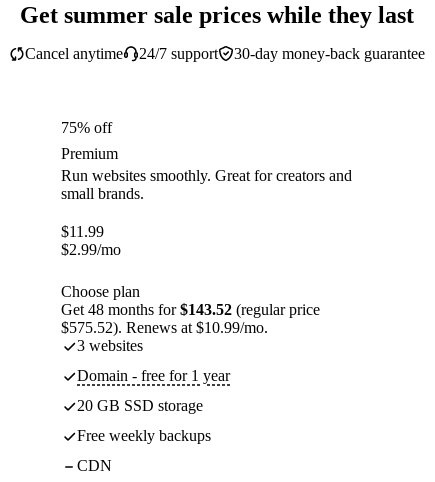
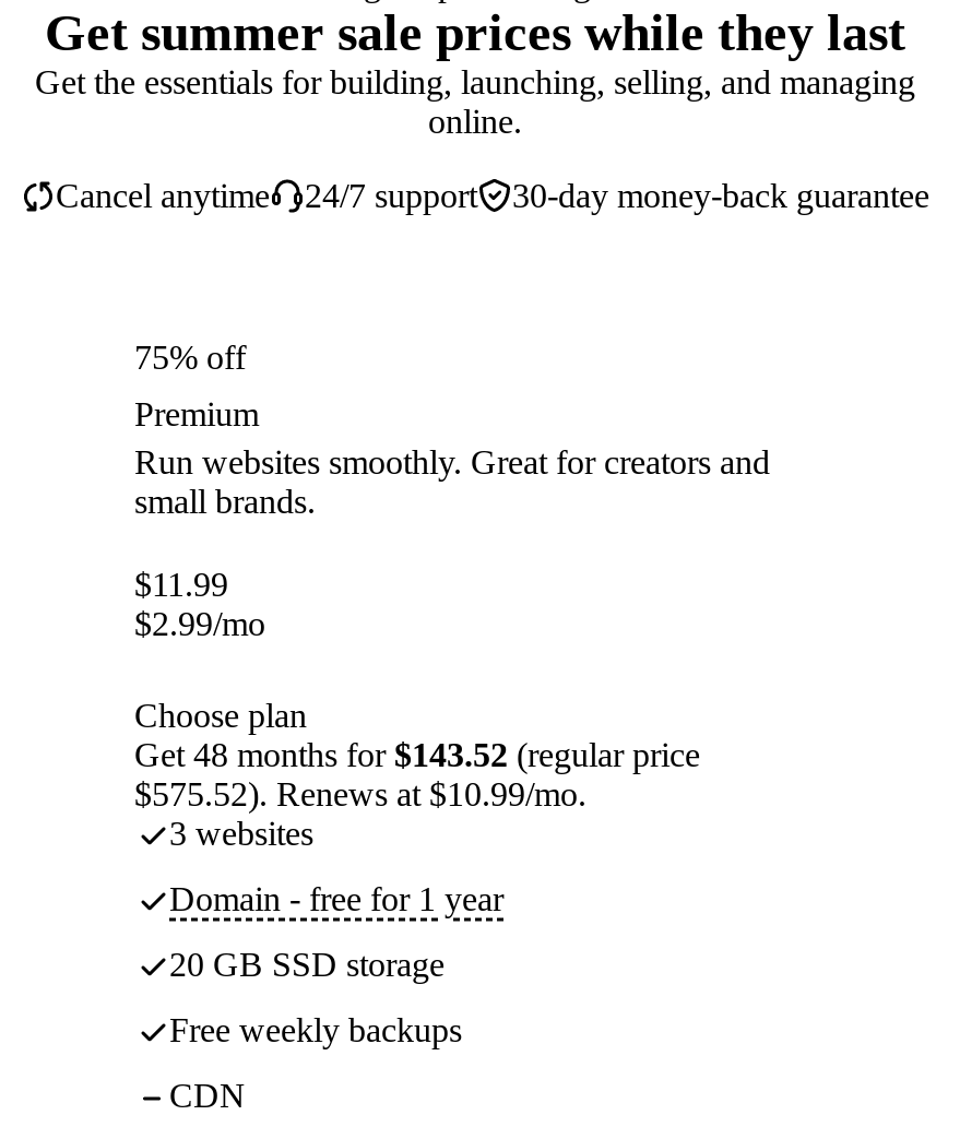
none -> [35,64,915,141] Get the essentials for building, launching, selling, and managing | online.

